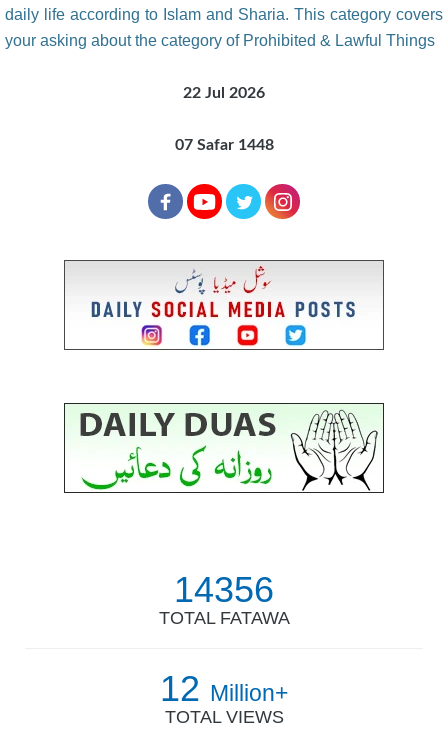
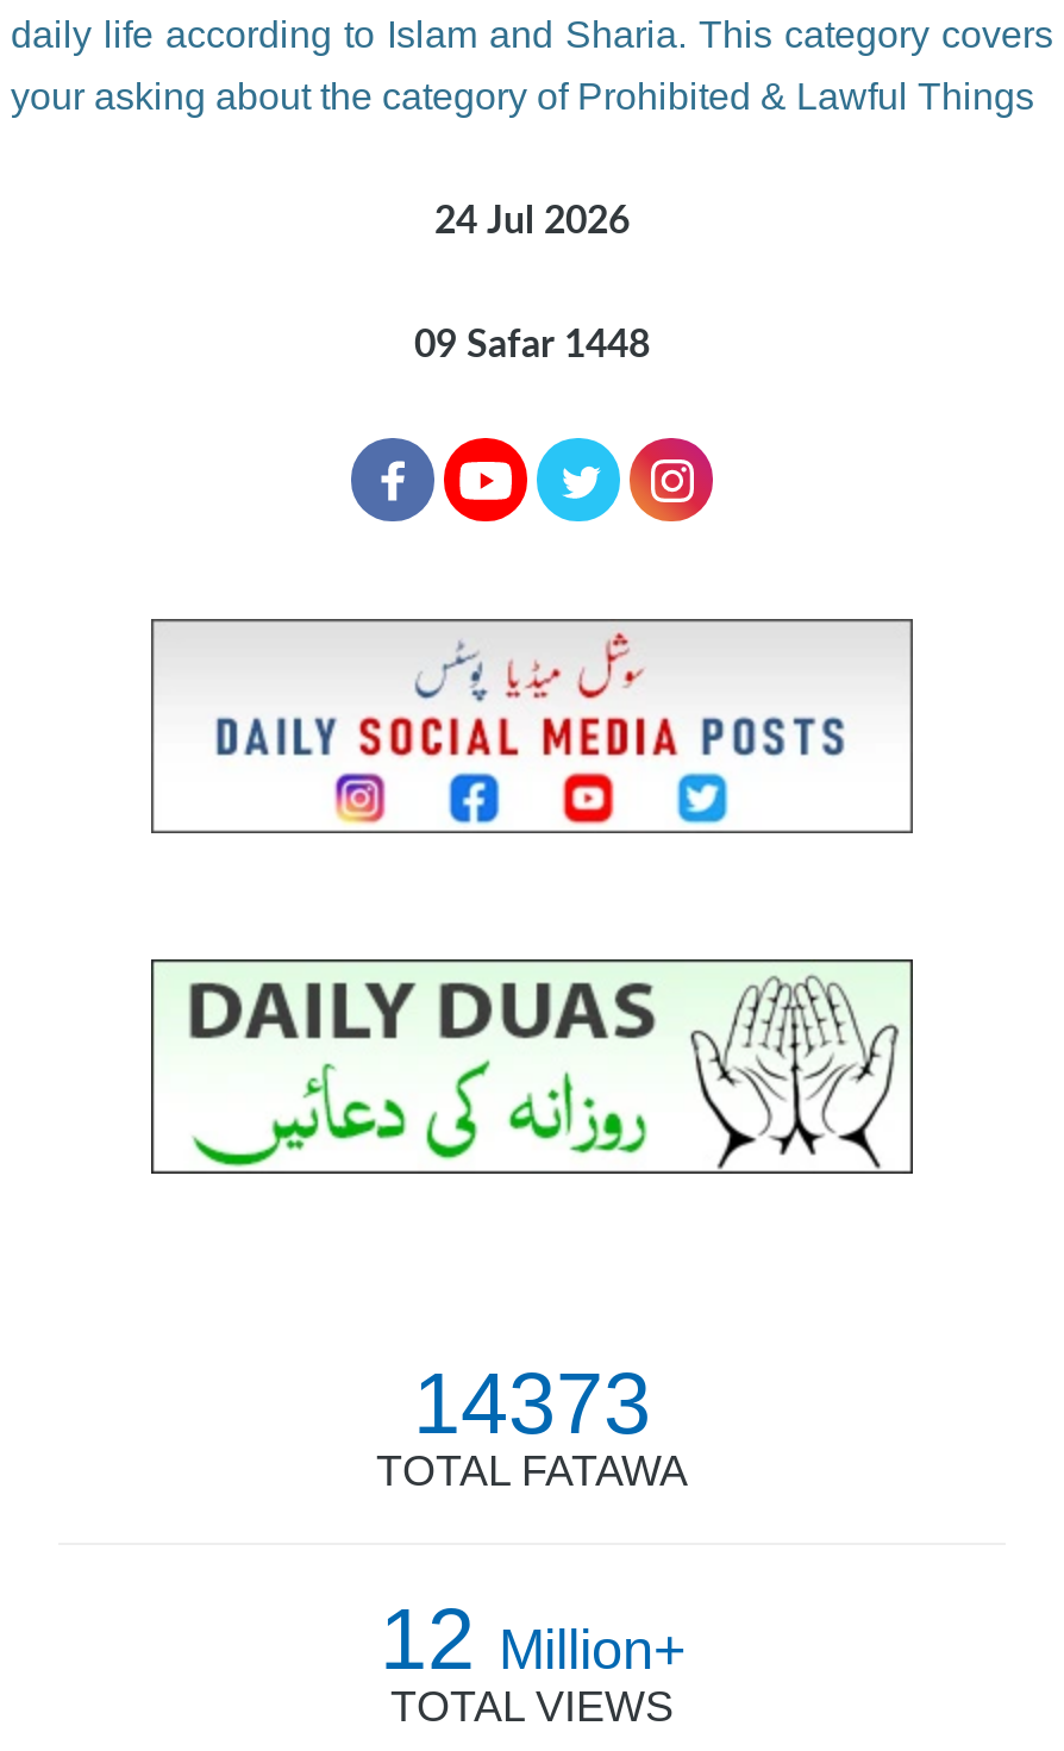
[183,85,265,101] 22 Jul 2026 -> [434,202,630,240] 24 Jul 2026
[174,137,273,153] 07 Safar 1448 -> [414,326,650,364] 09 Safar 1448
[174,569,274,610] 14356 -> [413,1356,651,1453] 14373

